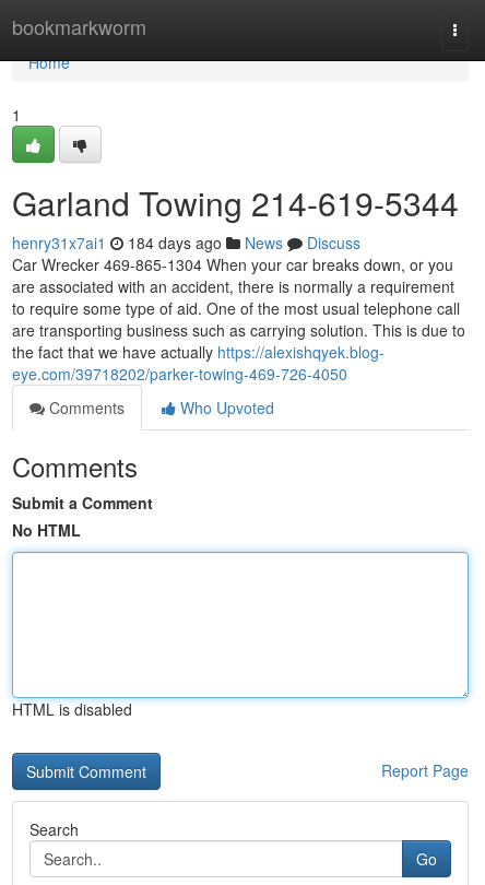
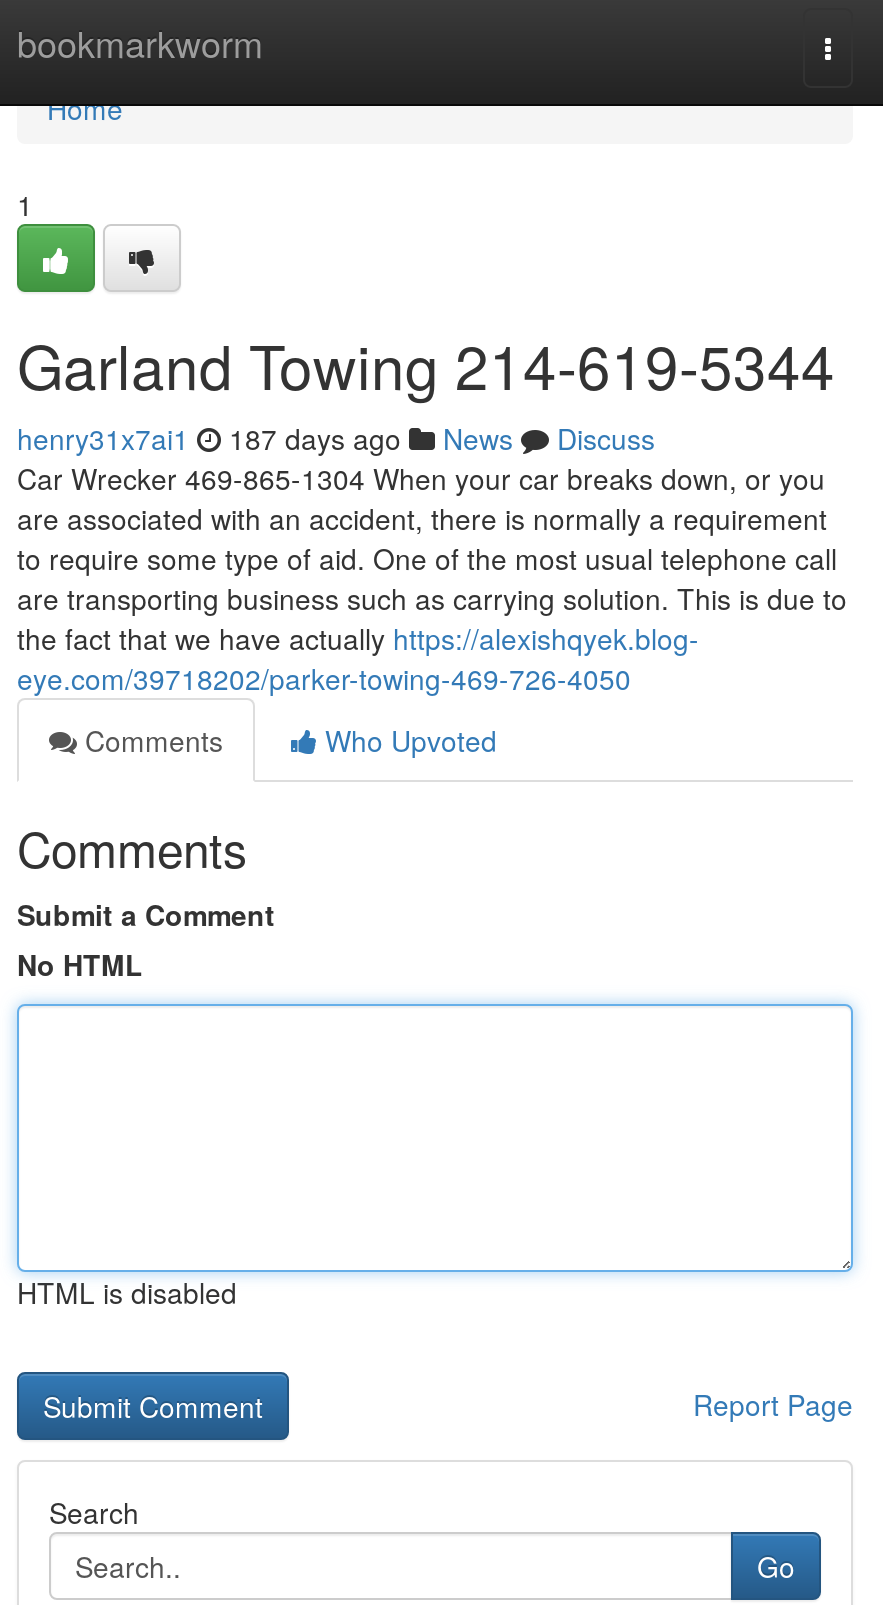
[12,232,360,253] henry31x7ai1 184 days ago News Discuss -> [17,418,655,458] henry31x7ai1 187 days ago News Discuss

